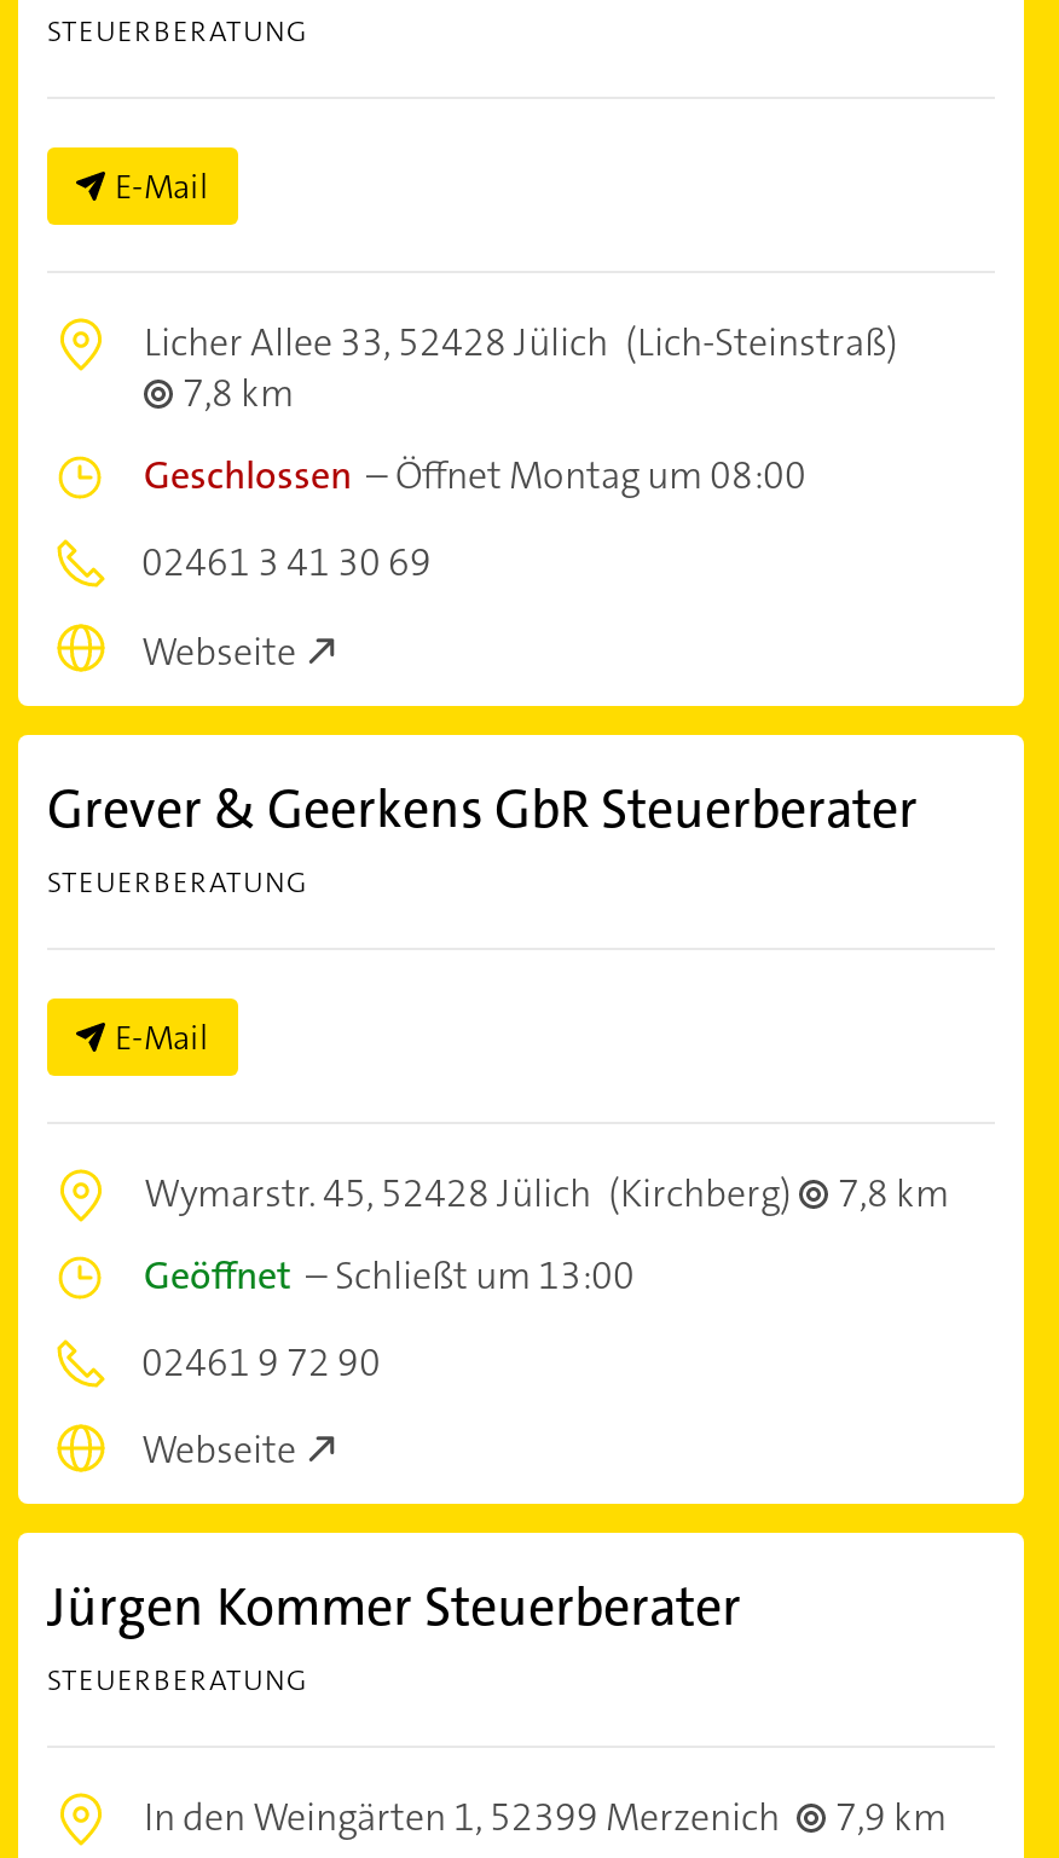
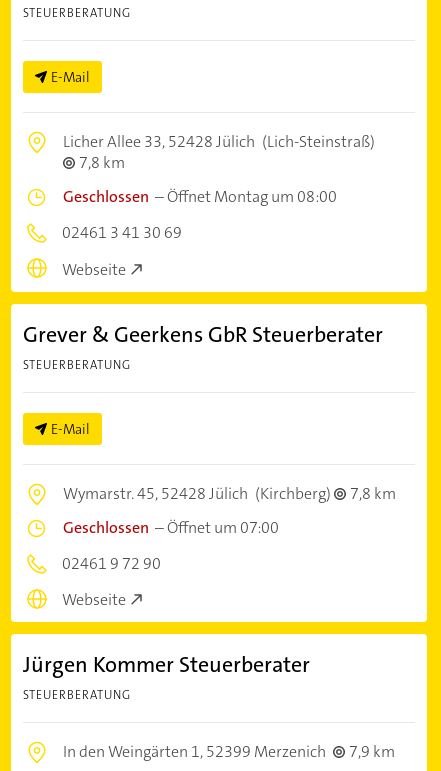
[144,1249,635,1300] Geöffnet – Schließt um 13:00 -> [63,517,279,538] Geschlossen – Öffnet um 07:00

